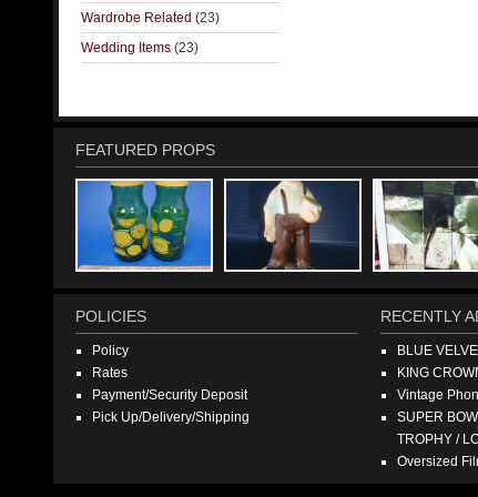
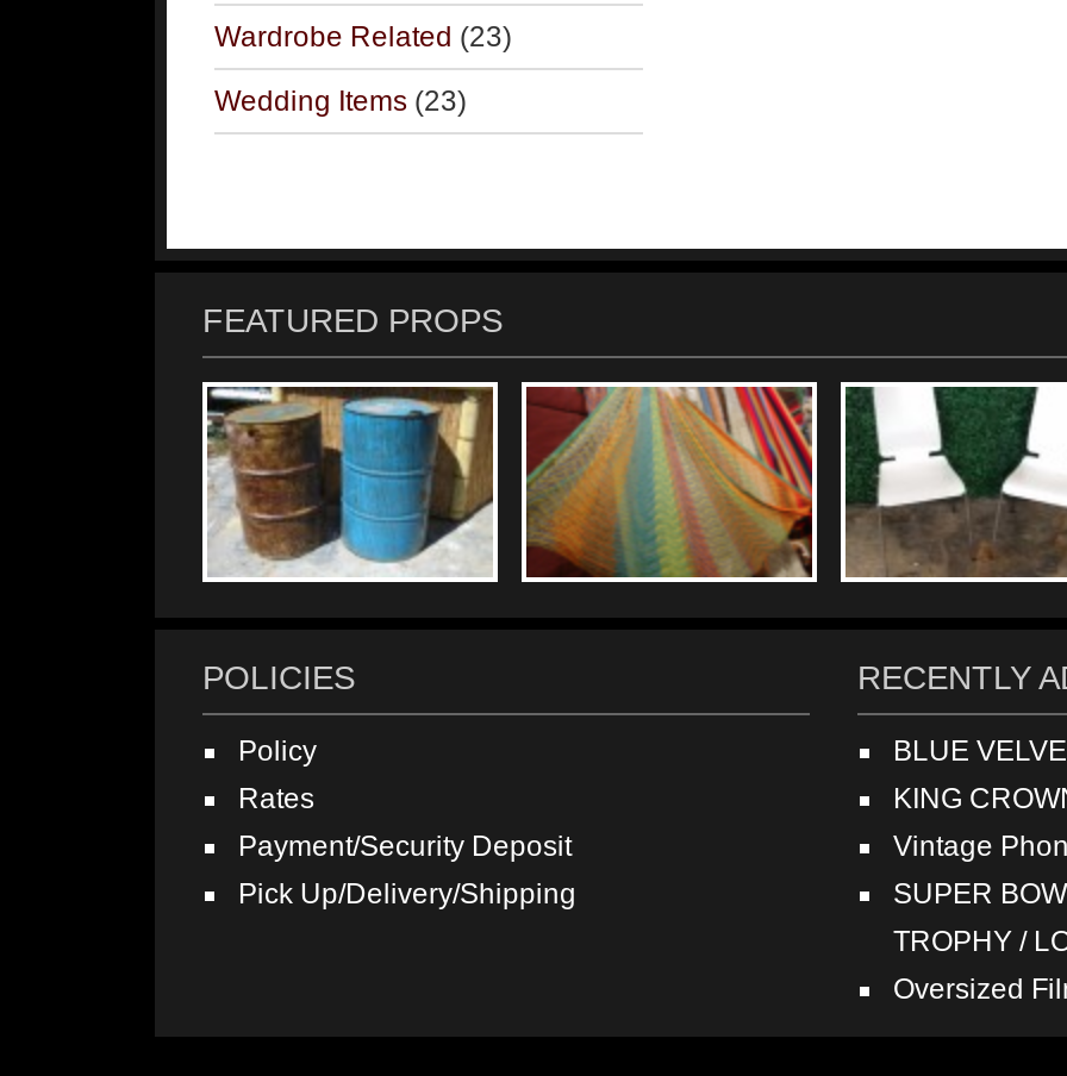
[77,180,212,270] [image] -> [205,387,495,575] [image]
[226,181,359,270] [image] -> [526,384,815,580] [image]
[374,180,475,271] [image] -> [846,384,1060,577] [image]

